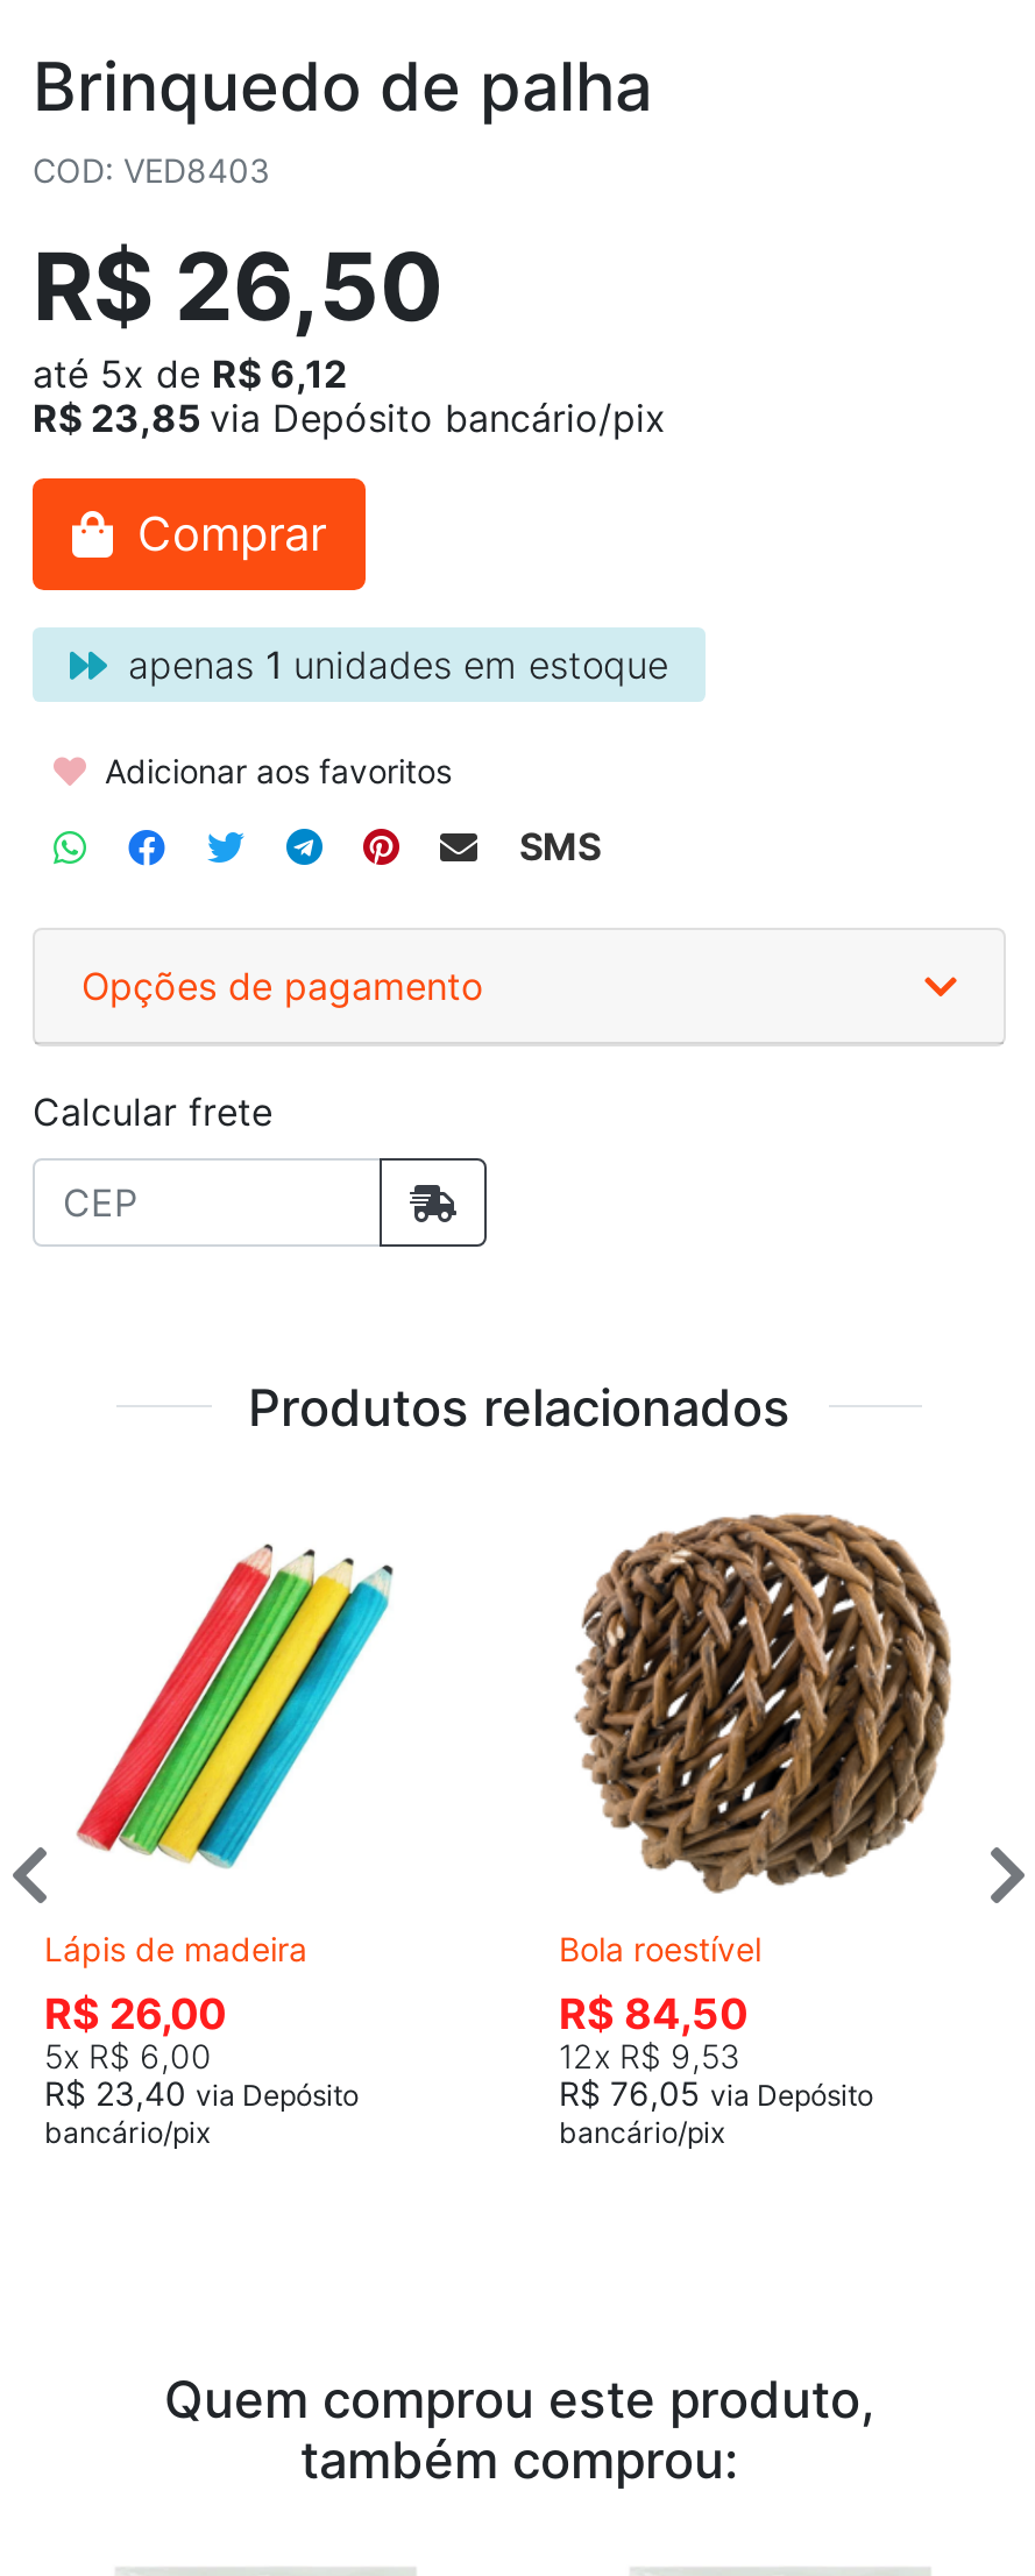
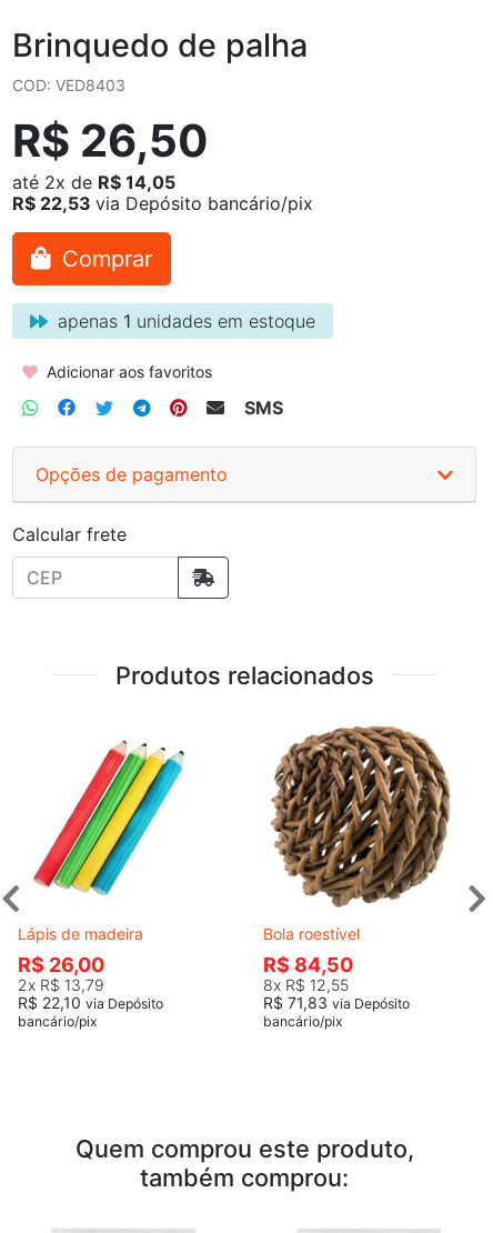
[33,350,347,397] até 5x de R$ 6,12 -> [12,171,175,193] até 2x de R$ 14,05
[33,395,666,441] R$ 23,85 via Depósito bancário/pix -> [12,192,313,214] R$ 22,53 via Depósito bancário/pix
[44,2035,212,2075] 5x R$ 6,00 -> [18,975,104,994] 2x R$ 13,79
[559,2035,740,2075] 12x R$ 9,53 -> [263,975,349,994] 8x R$ 12,55
[44,2072,359,2112] R$ 23,40 via Depósito -> [18,993,163,1012] R$ 22,10 via Depósito
[559,2072,873,2112] R$ 76,05 via Depósito -> [263,993,410,1012] R$ 71,83 via Depósito

